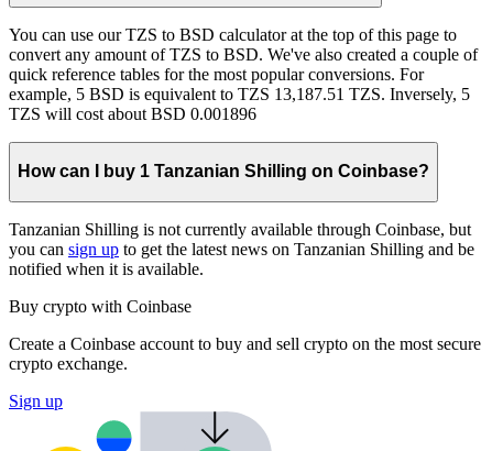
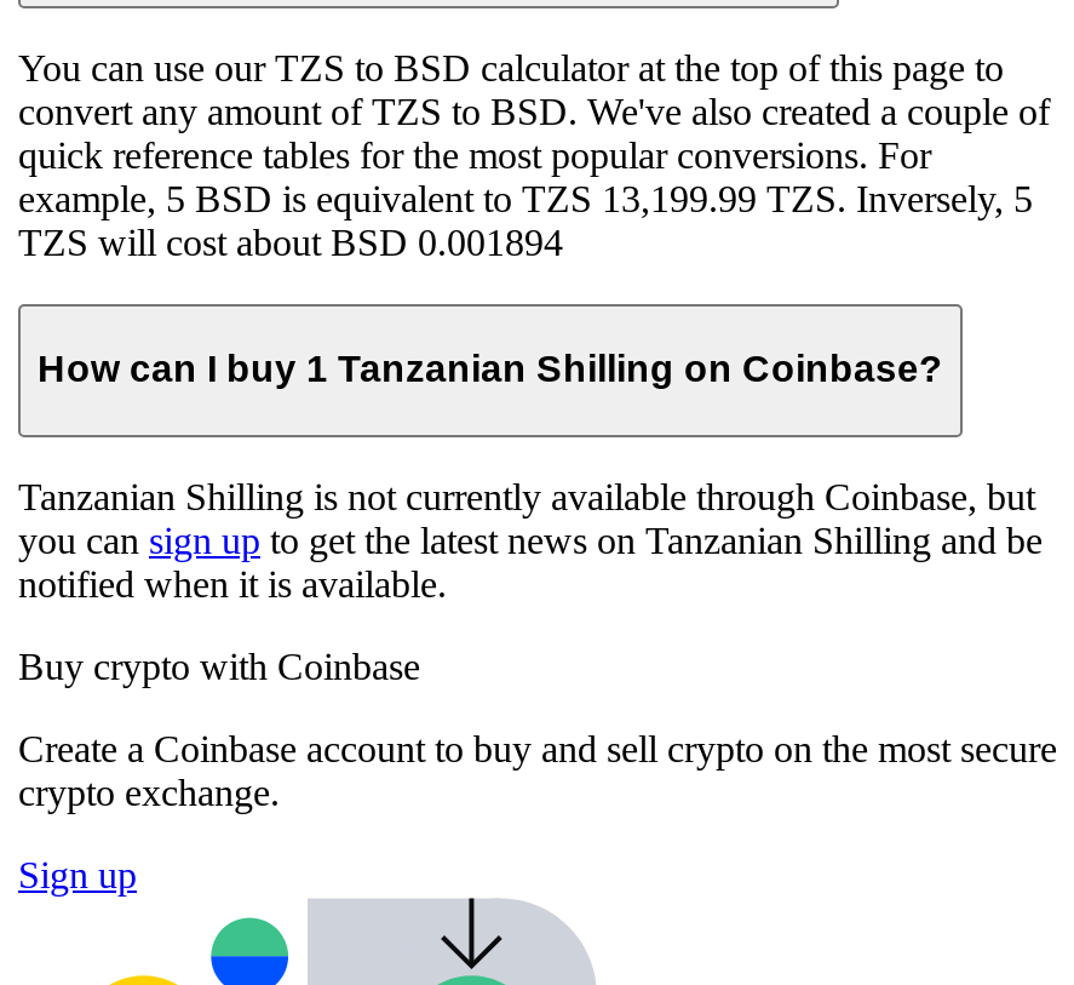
[9,84,470,103] example, 5 BSD is equivalent to TZS 13,187.51 TZS. Inversely, 5 -> [18,177,1033,218] example, 5 BSD is equivalent to TZS 13,199.99 TZS. Inversely, 5
[9,104,256,123] TZS will cost about BSD 0.001896 -> [18,221,563,262] TZS will cost about BSD 0.001894

